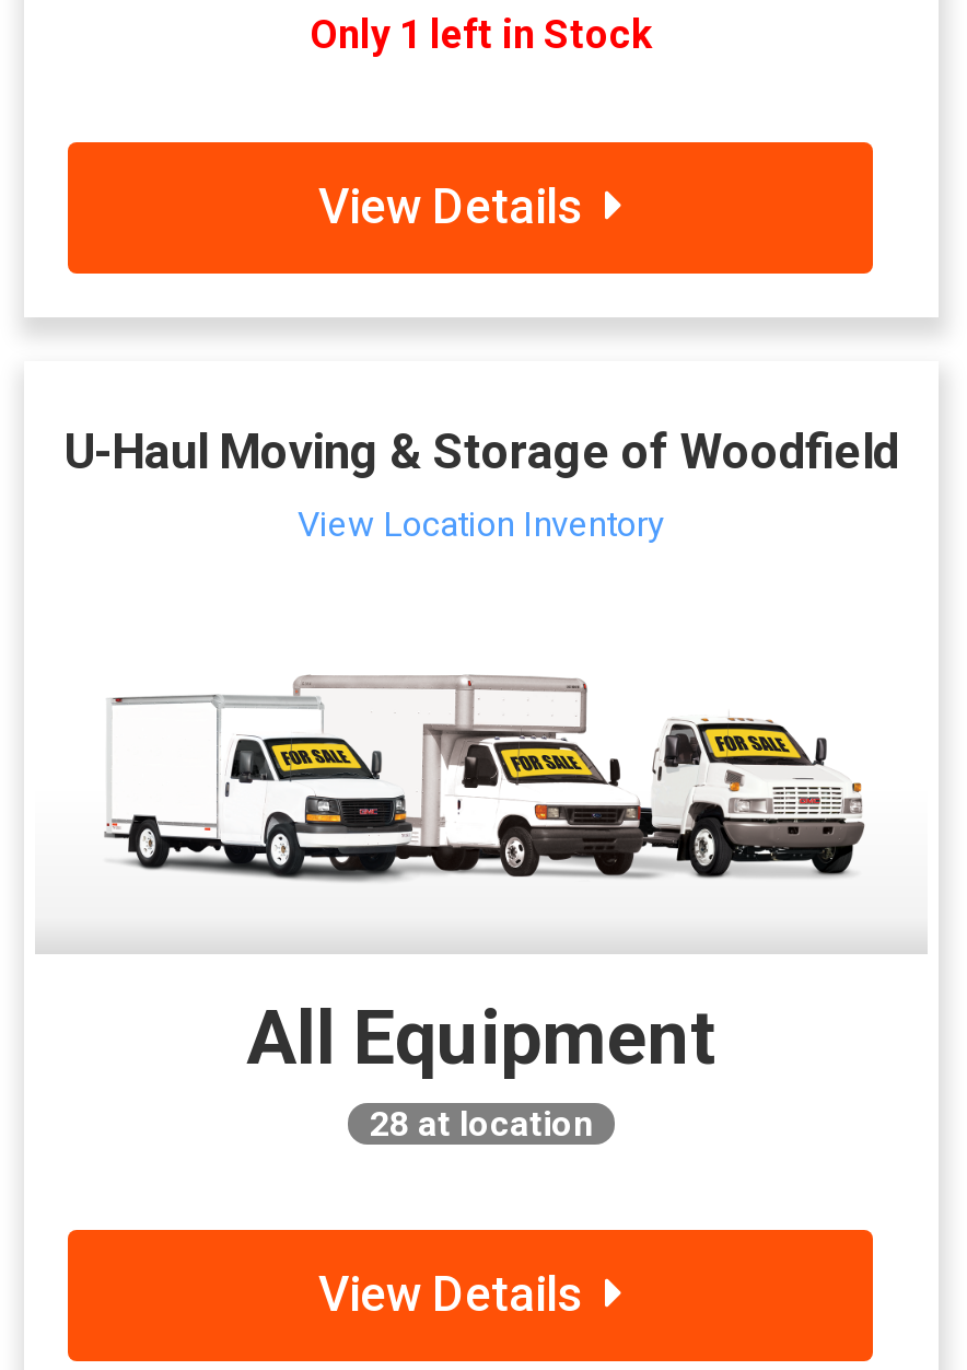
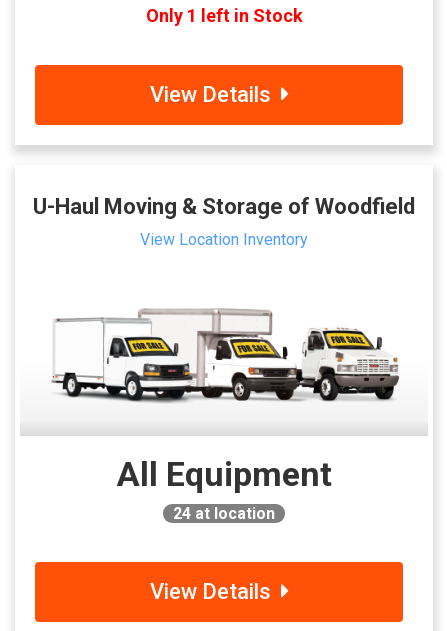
[370,1103,593,1145] 28at location -> [173,504,275,523] 24at location

